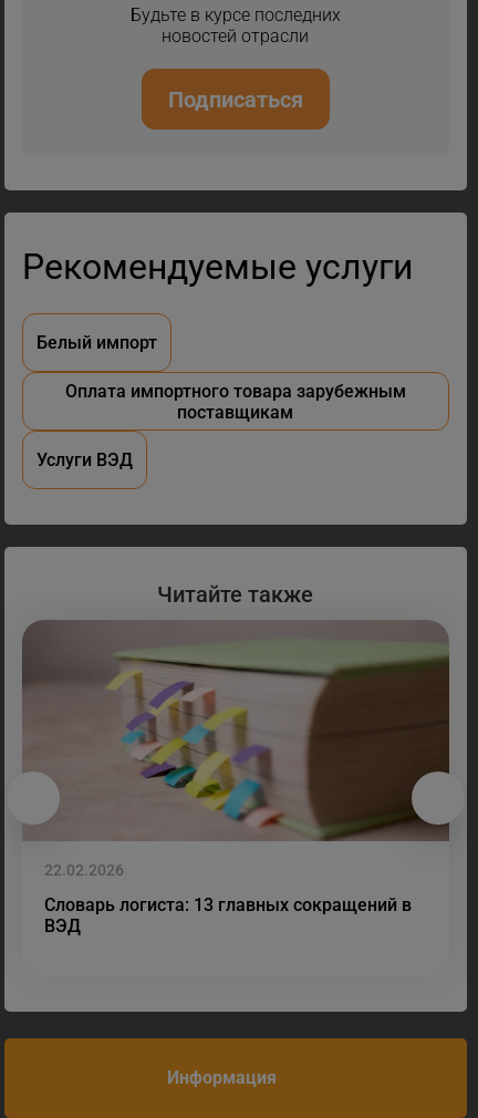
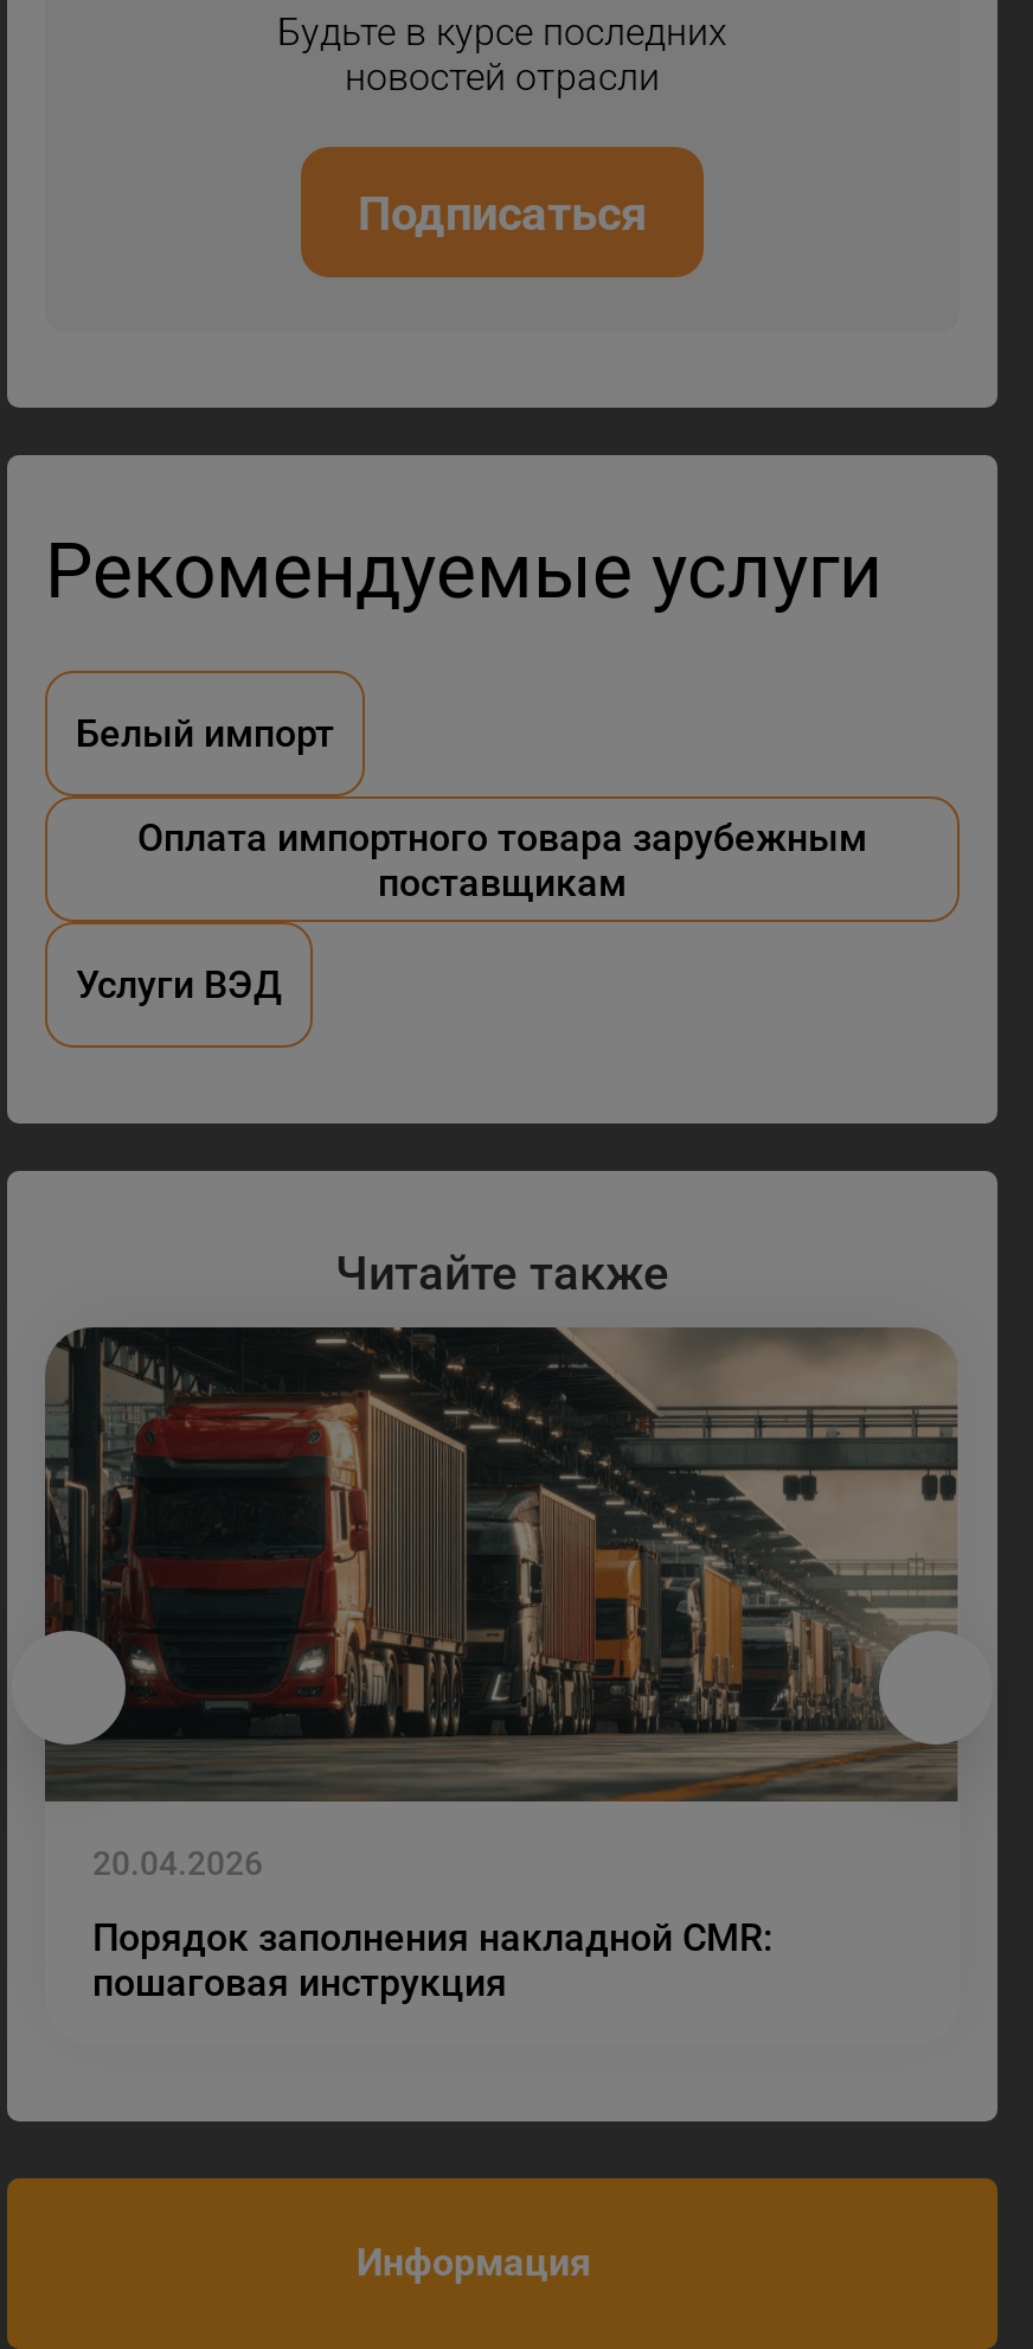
[22,620,450,879] [image] | 22.02.2026 -> [43,1327,960,1882] [image] | 20.04.2026
[44,895,412,937] Словарь логиста: 13 главных сокращений в | ВЭД -> [92,1915,772,2006] Порядок заполнения накладной CMR: | пошаговая инструкция

